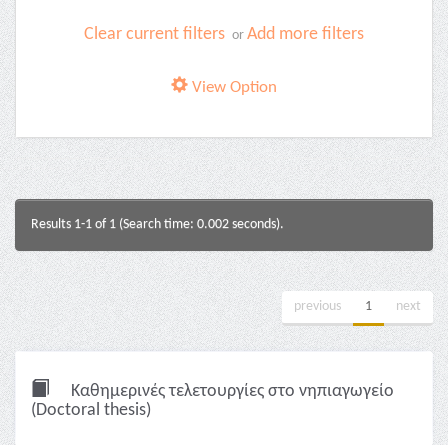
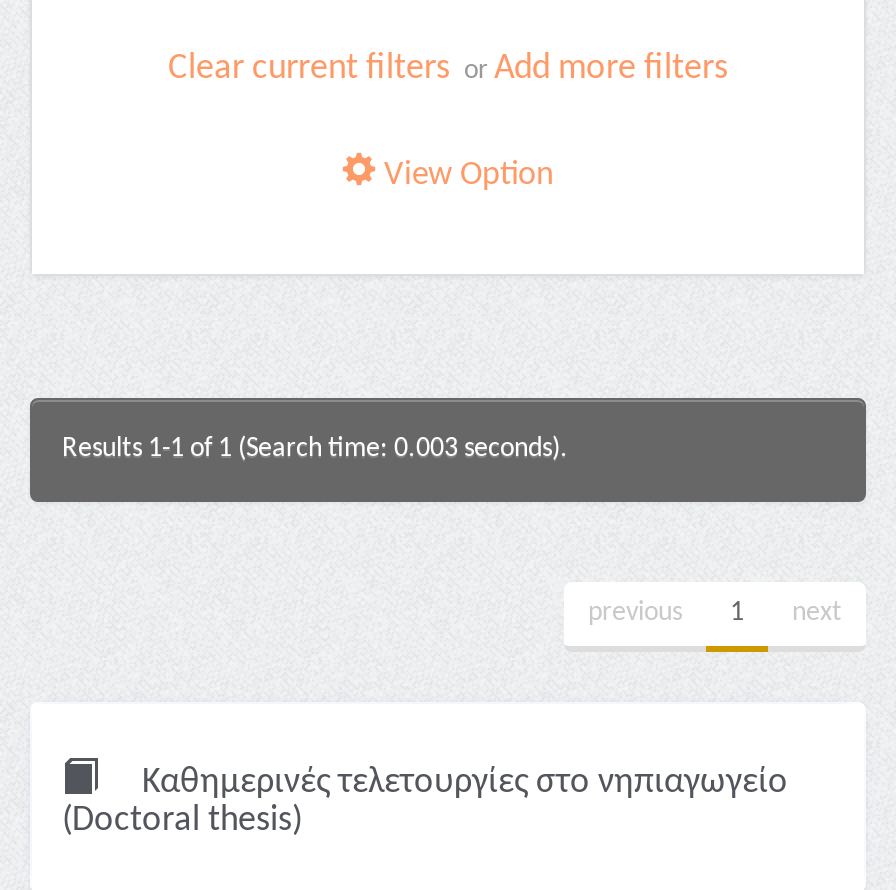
[31,217,284,232] Results 1-1 of 1 (Search time: 0.002 seconds). -> [62,434,568,464] Results 1-1 of 1 (Search time: 0.003 seconds).

